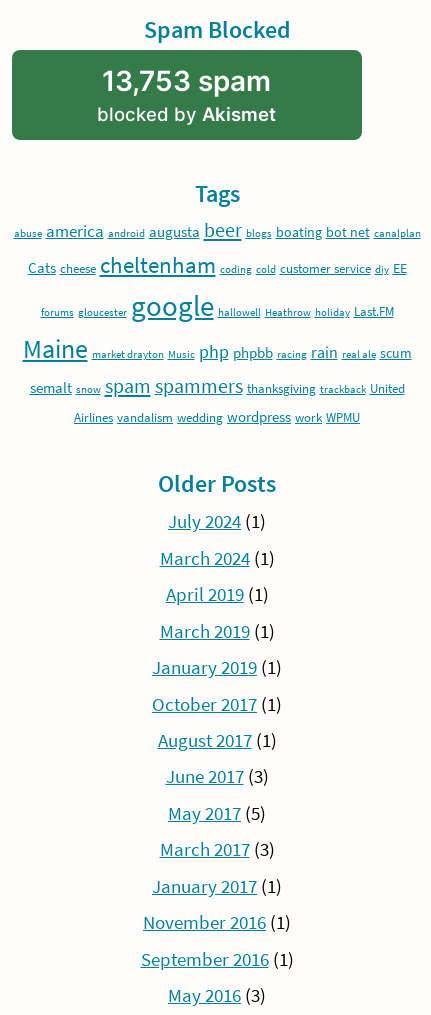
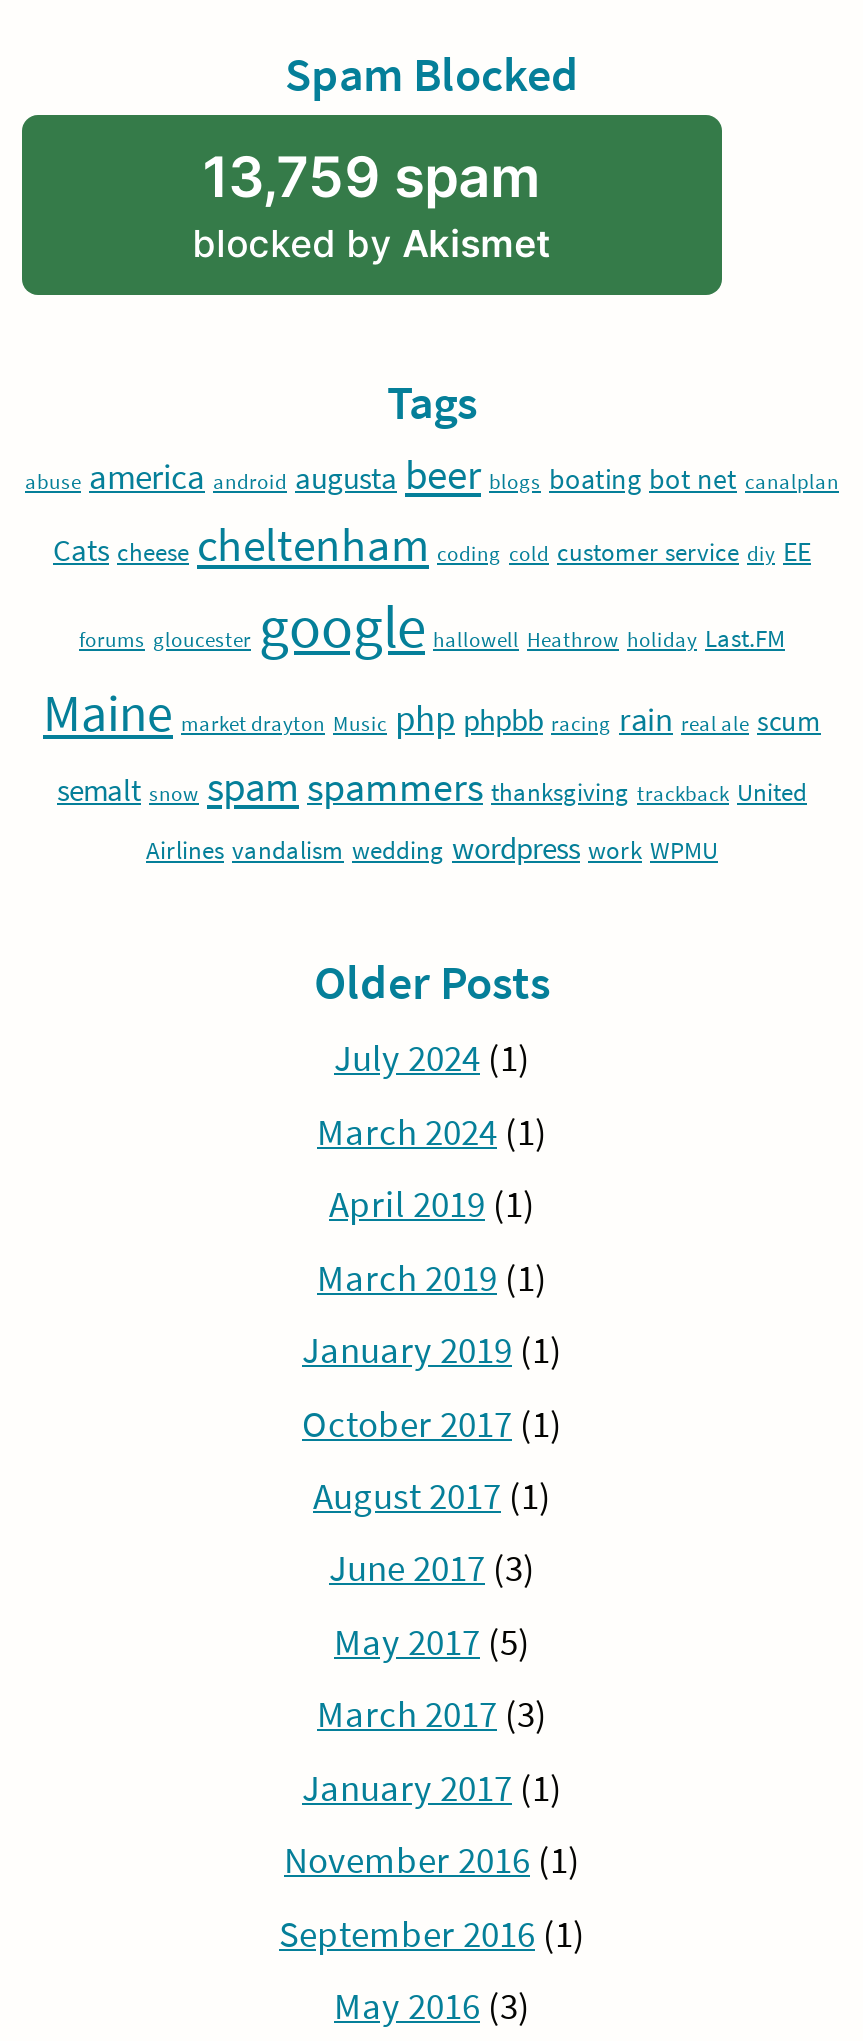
[102,64,271,98] 13,753 spam -> [202,143,540,211] 13,759 spam

